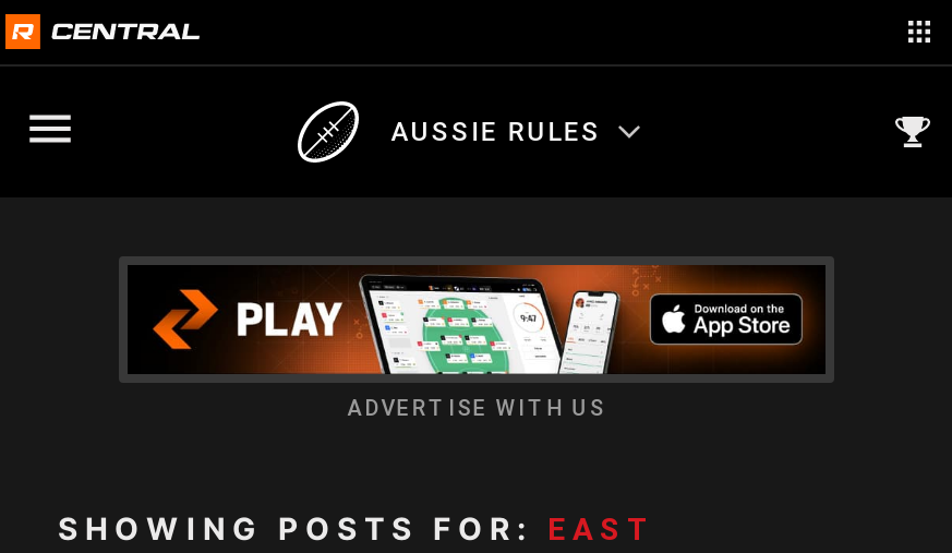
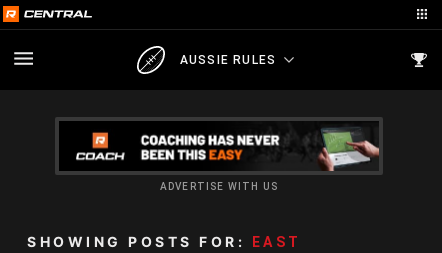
[152,263,826,376] [image] -> [71,121,380,172] [image]

